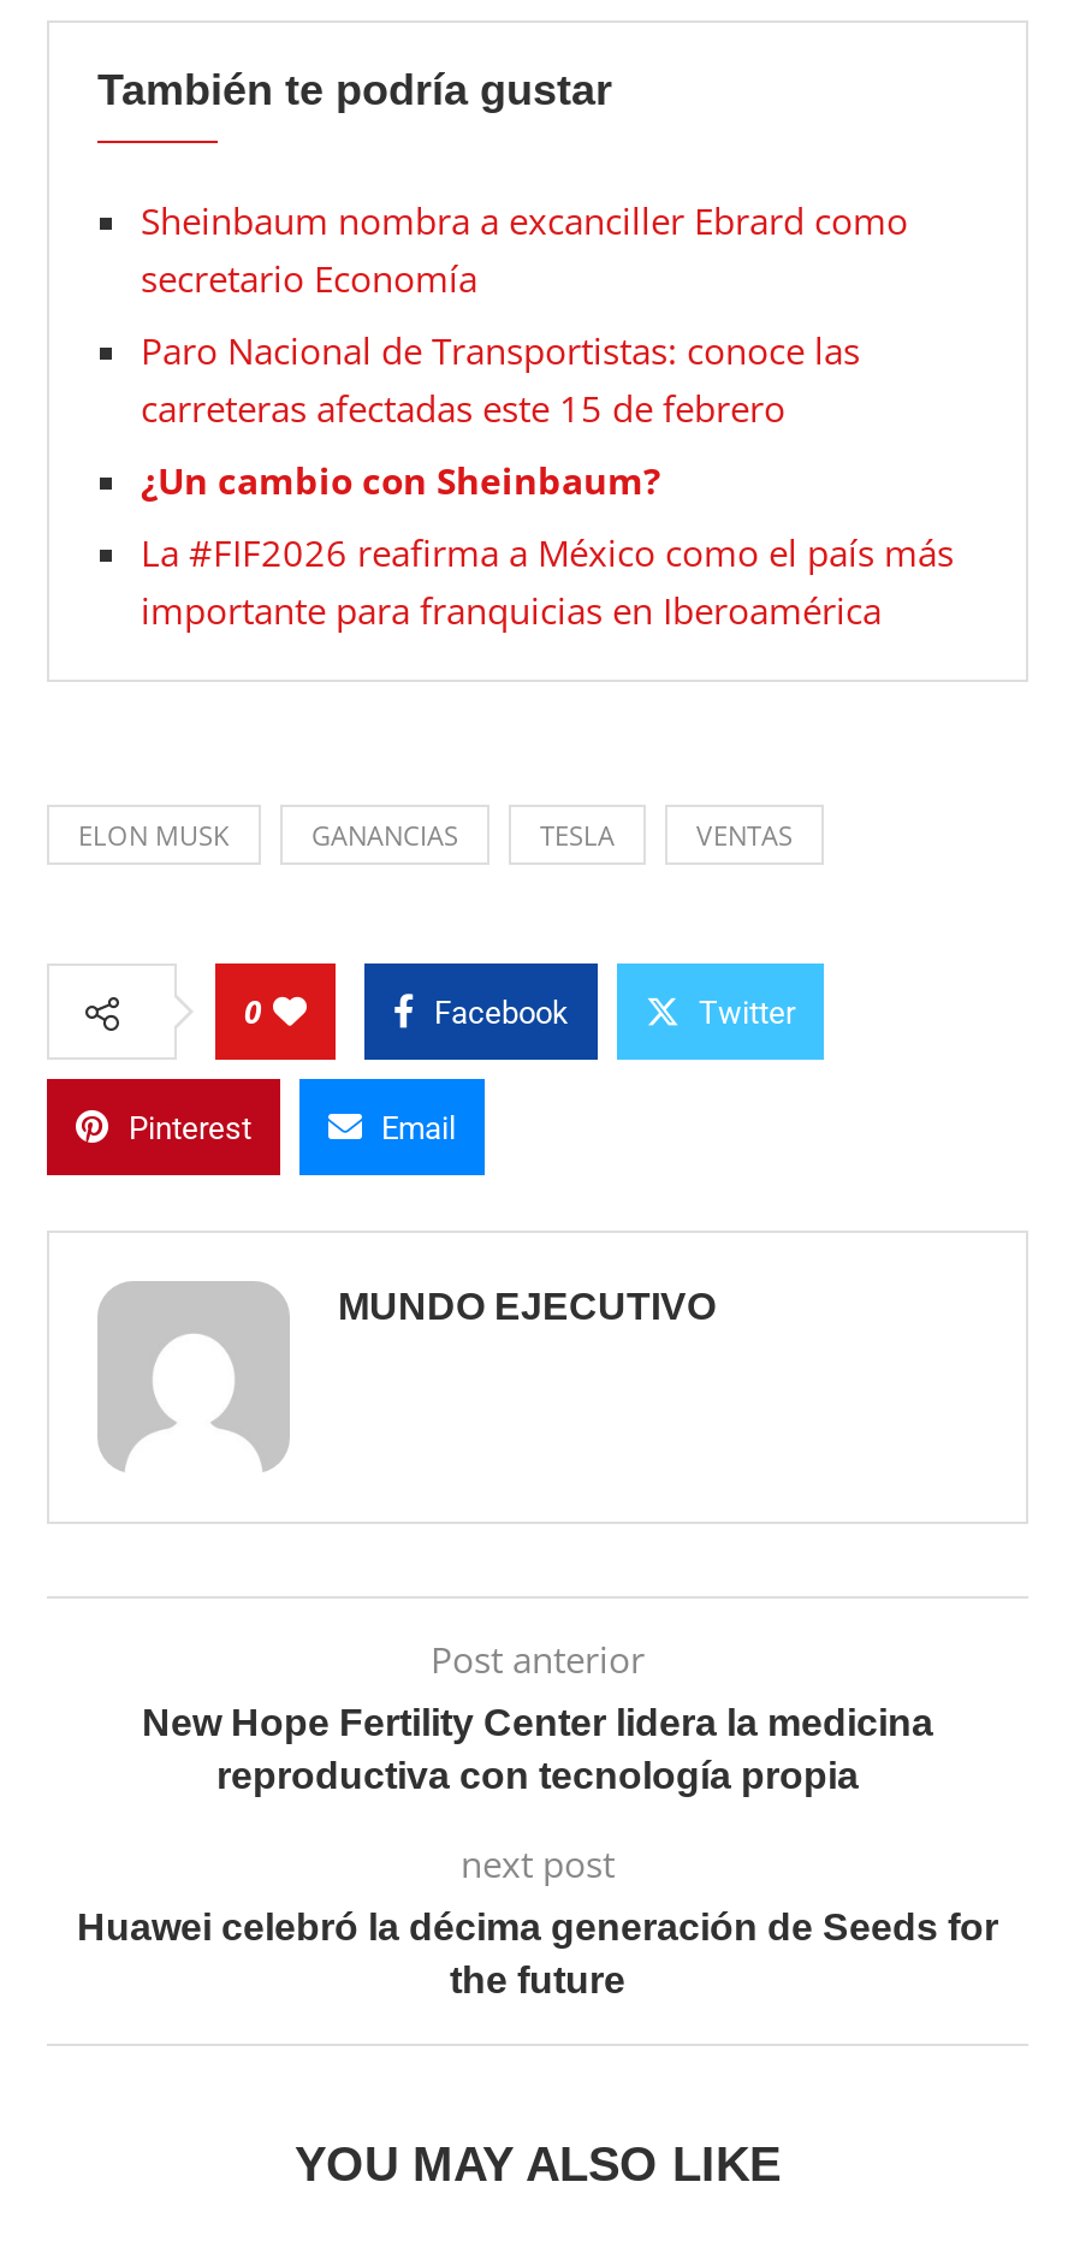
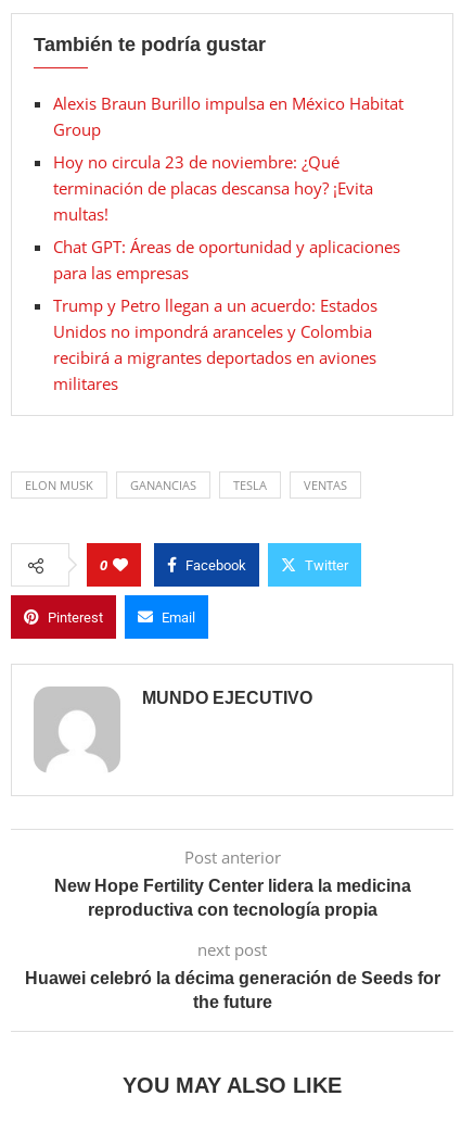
[141,196,908,301] Sheinbaum nombra a excanciller Ebrard como | secretario Economía -> [53,92,403,140] Alexis Braun Burillo impulsa en México Habitat | Group
[141,325,860,431] Paro Nacional de Transportistas: conoce las | carreteras afectadas este 15 de febrero -> [53,151,373,225] Hoy no circula 23 de noviembre: ¿Qué | terminación de placas descansa hoy? ¡Evita | multas!
[141,455,660,504] ¿Un cambio con Sheinbaum? -> [53,235,400,283] Chat GPT: Áreas de oportunidad y aplicaciones | para las empresas
[141,528,954,633] La #FIF2026 reafirma a México como el país más | importante para franquicias en Iberoamérica -> [53,294,377,394] Trump y Petro llegan a un acuerdo: Estados | Unidos no impondrá aranceles y Colombia | recibirá a migrantes deportados en aviones | militares

